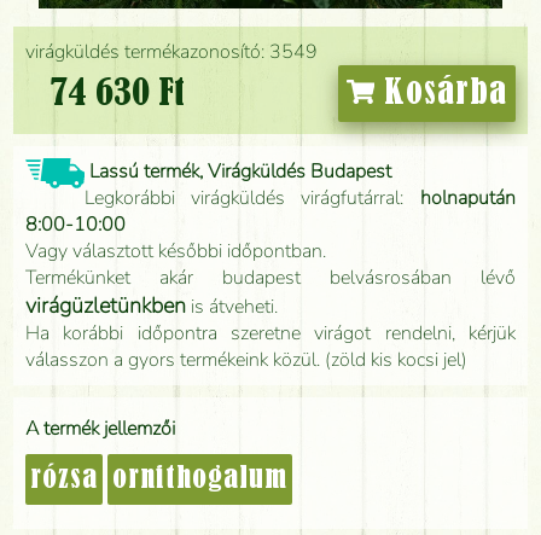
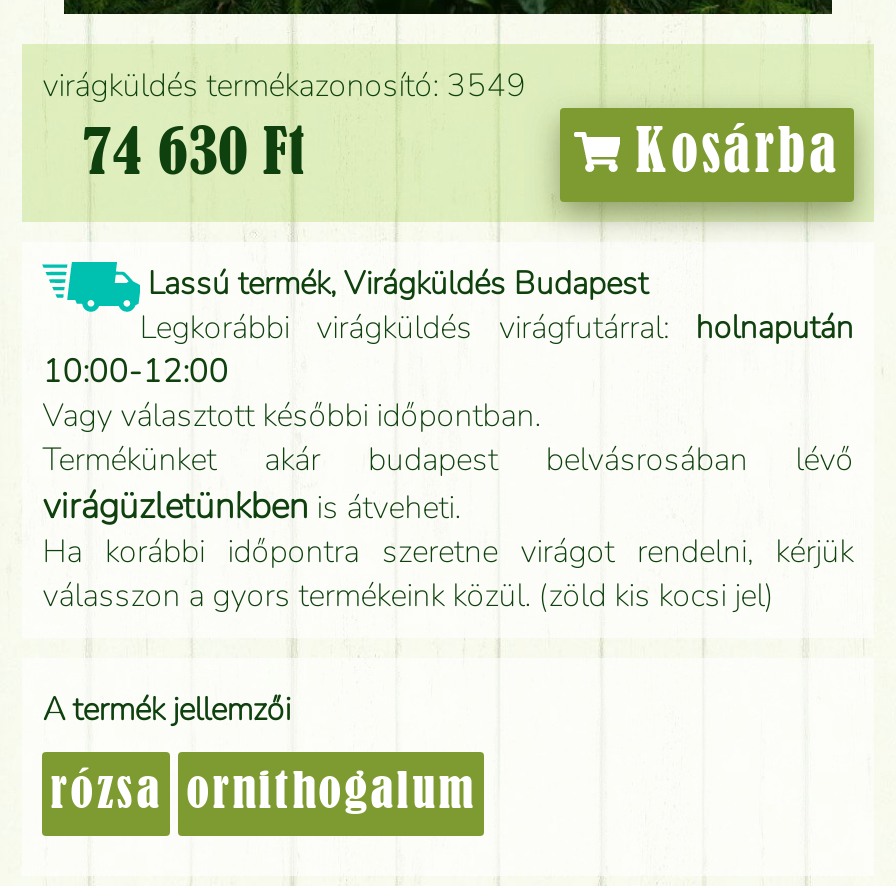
[26,212,126,238] 8:00-10:00 -> [42,351,228,395] 10:00-12:00

